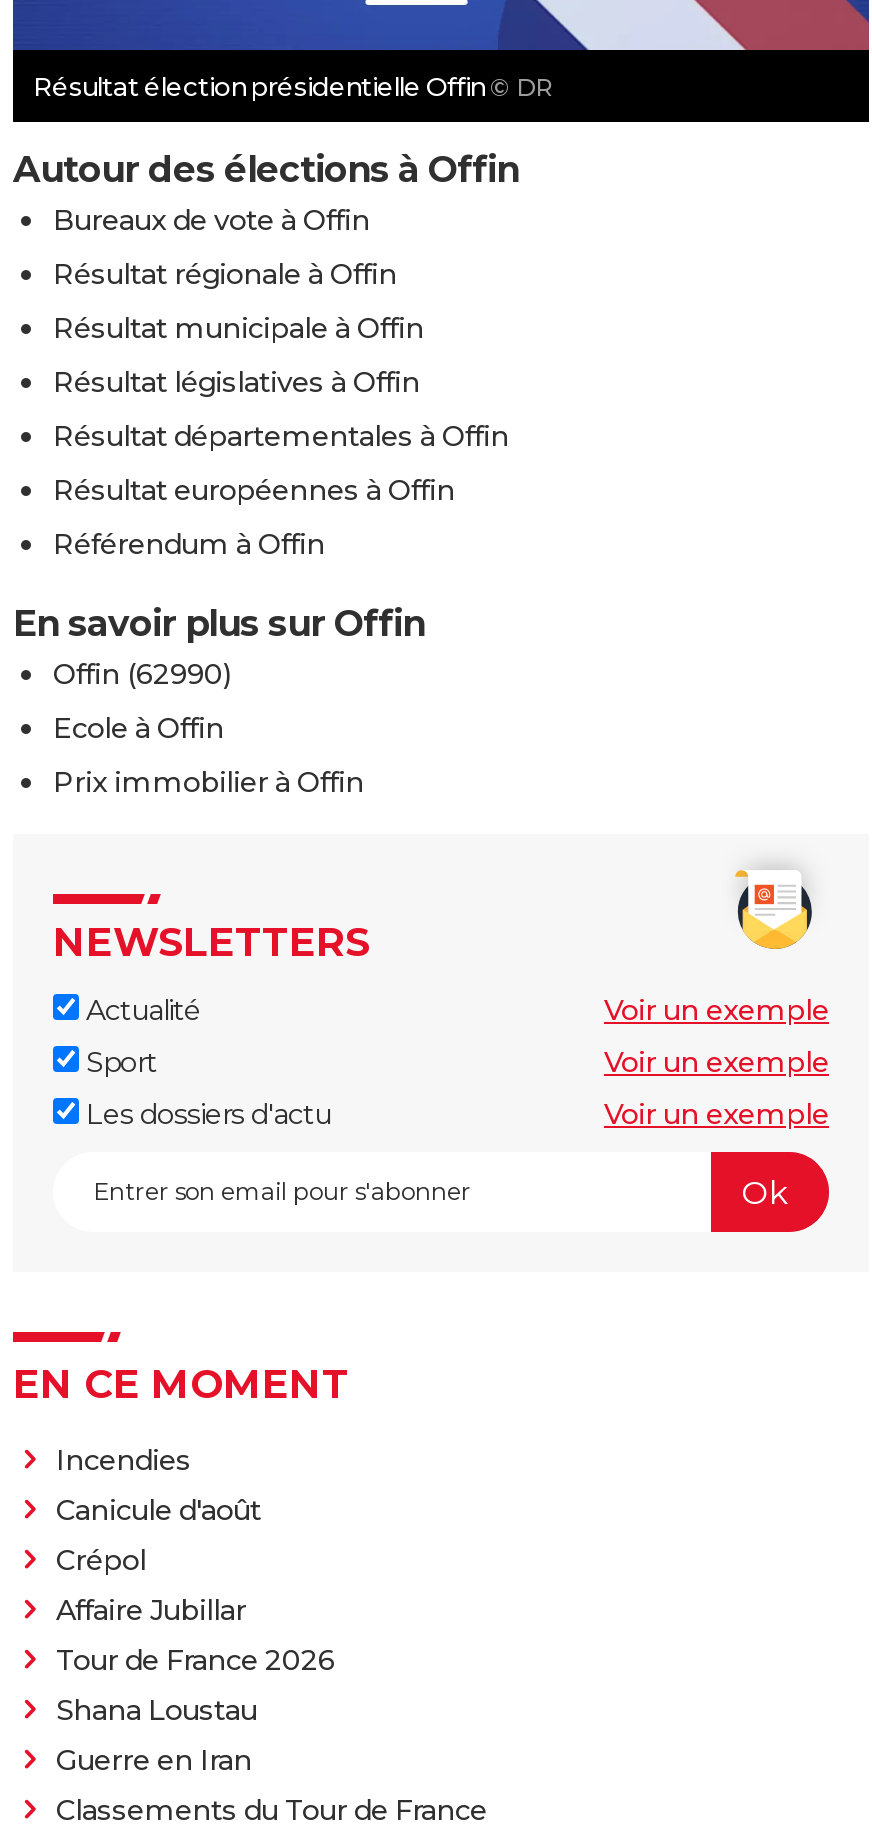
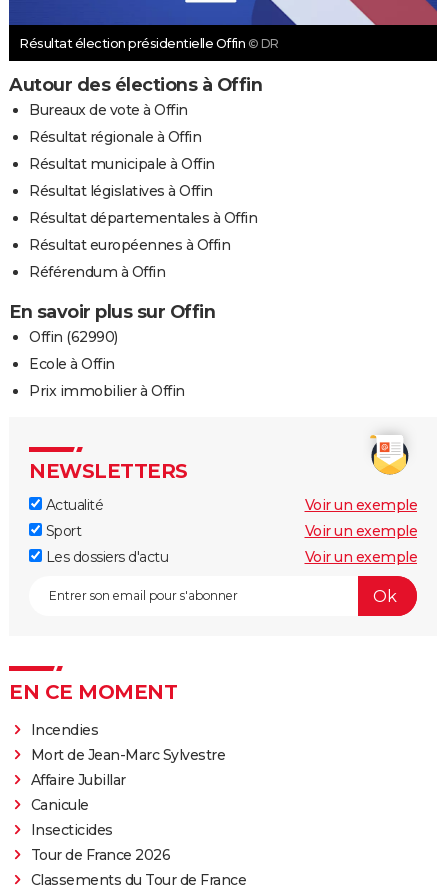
[56,1493,261,1579] Canicule d'août | Crépol -> [30,746,225,764] Mort de Jean-Marc Sylvestre
none -> [30,796,112,839] Canicule | Insecticides
moved [56,1643,335,1679] -> [30,846,170,864]: Tour de France 2026
[56,1693,257,1779] Shana Loustau | Guerre en Iran -> none

